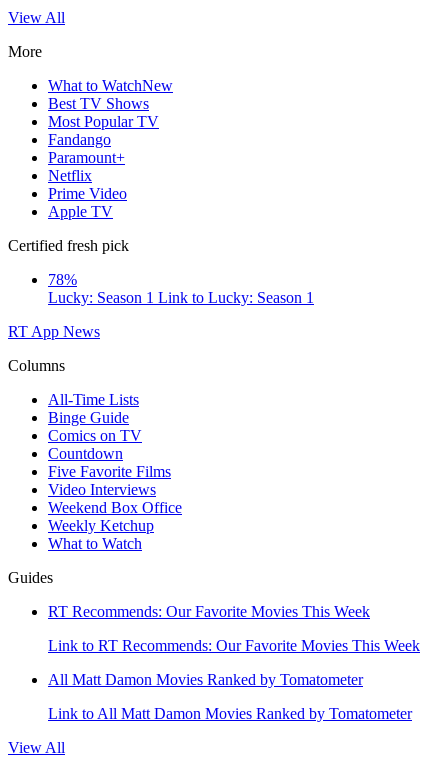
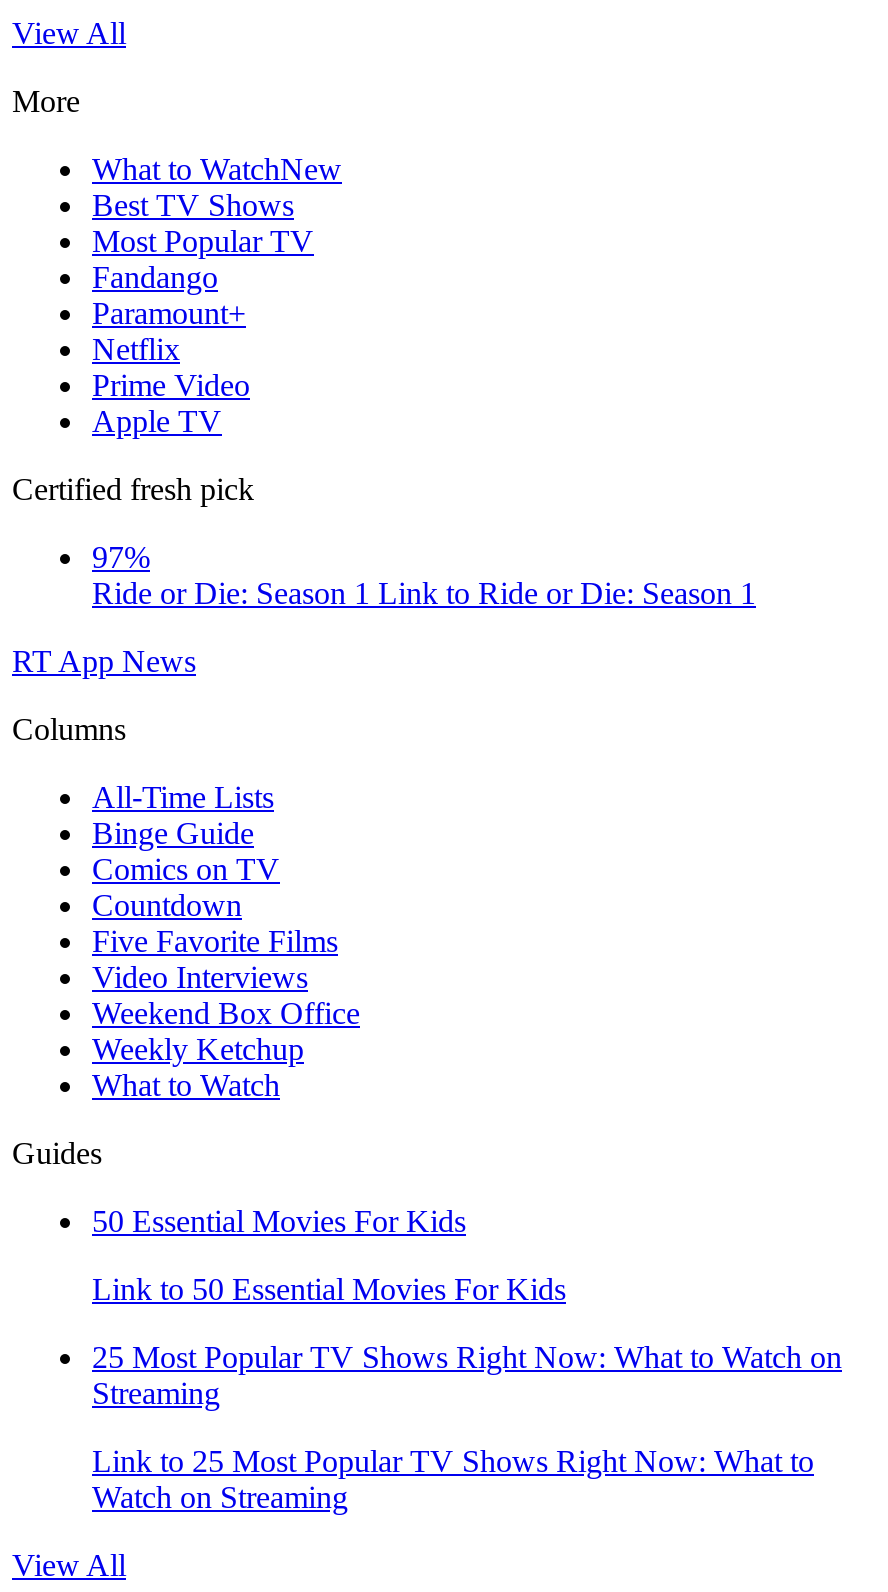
[48,271,314,306] 78% | Lucky: Season 1 Link to Lucky: Season 1 -> [92,540,756,610] 97% | Ride or Die: Season 1 Link to Ride or Die: Season 1
[48,603,370,620] RT Recommends: Our Favorite Movies This Week -> [92,1204,466,1238] 50 Essential Movies For Kids
[48,637,420,654] Link to RT Recommends: Our Favorite Movies This Week -> [92,1272,566,1306] Link to 50 Essential Movies For Kids
[48,671,363,688] All Matt Damon Movies Ranked by Tomatometer -> [92,1340,842,1410] 25 Most Popular TV Shows Right Now: What to Watch on | Streaming
[48,705,412,722] Link to All Matt Damon Movies Ranked by Tomatometer -> [92,1444,814,1514] Link to 25 Most Popular TV Shows Right Now: What to | Watch on Streaming

